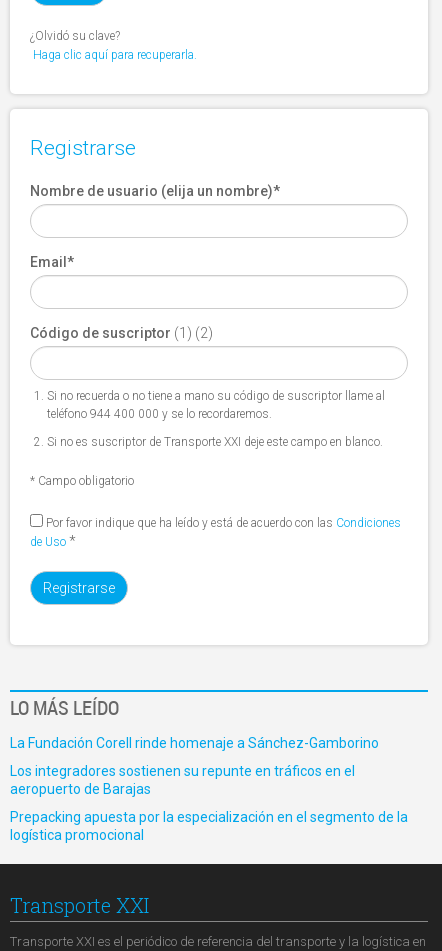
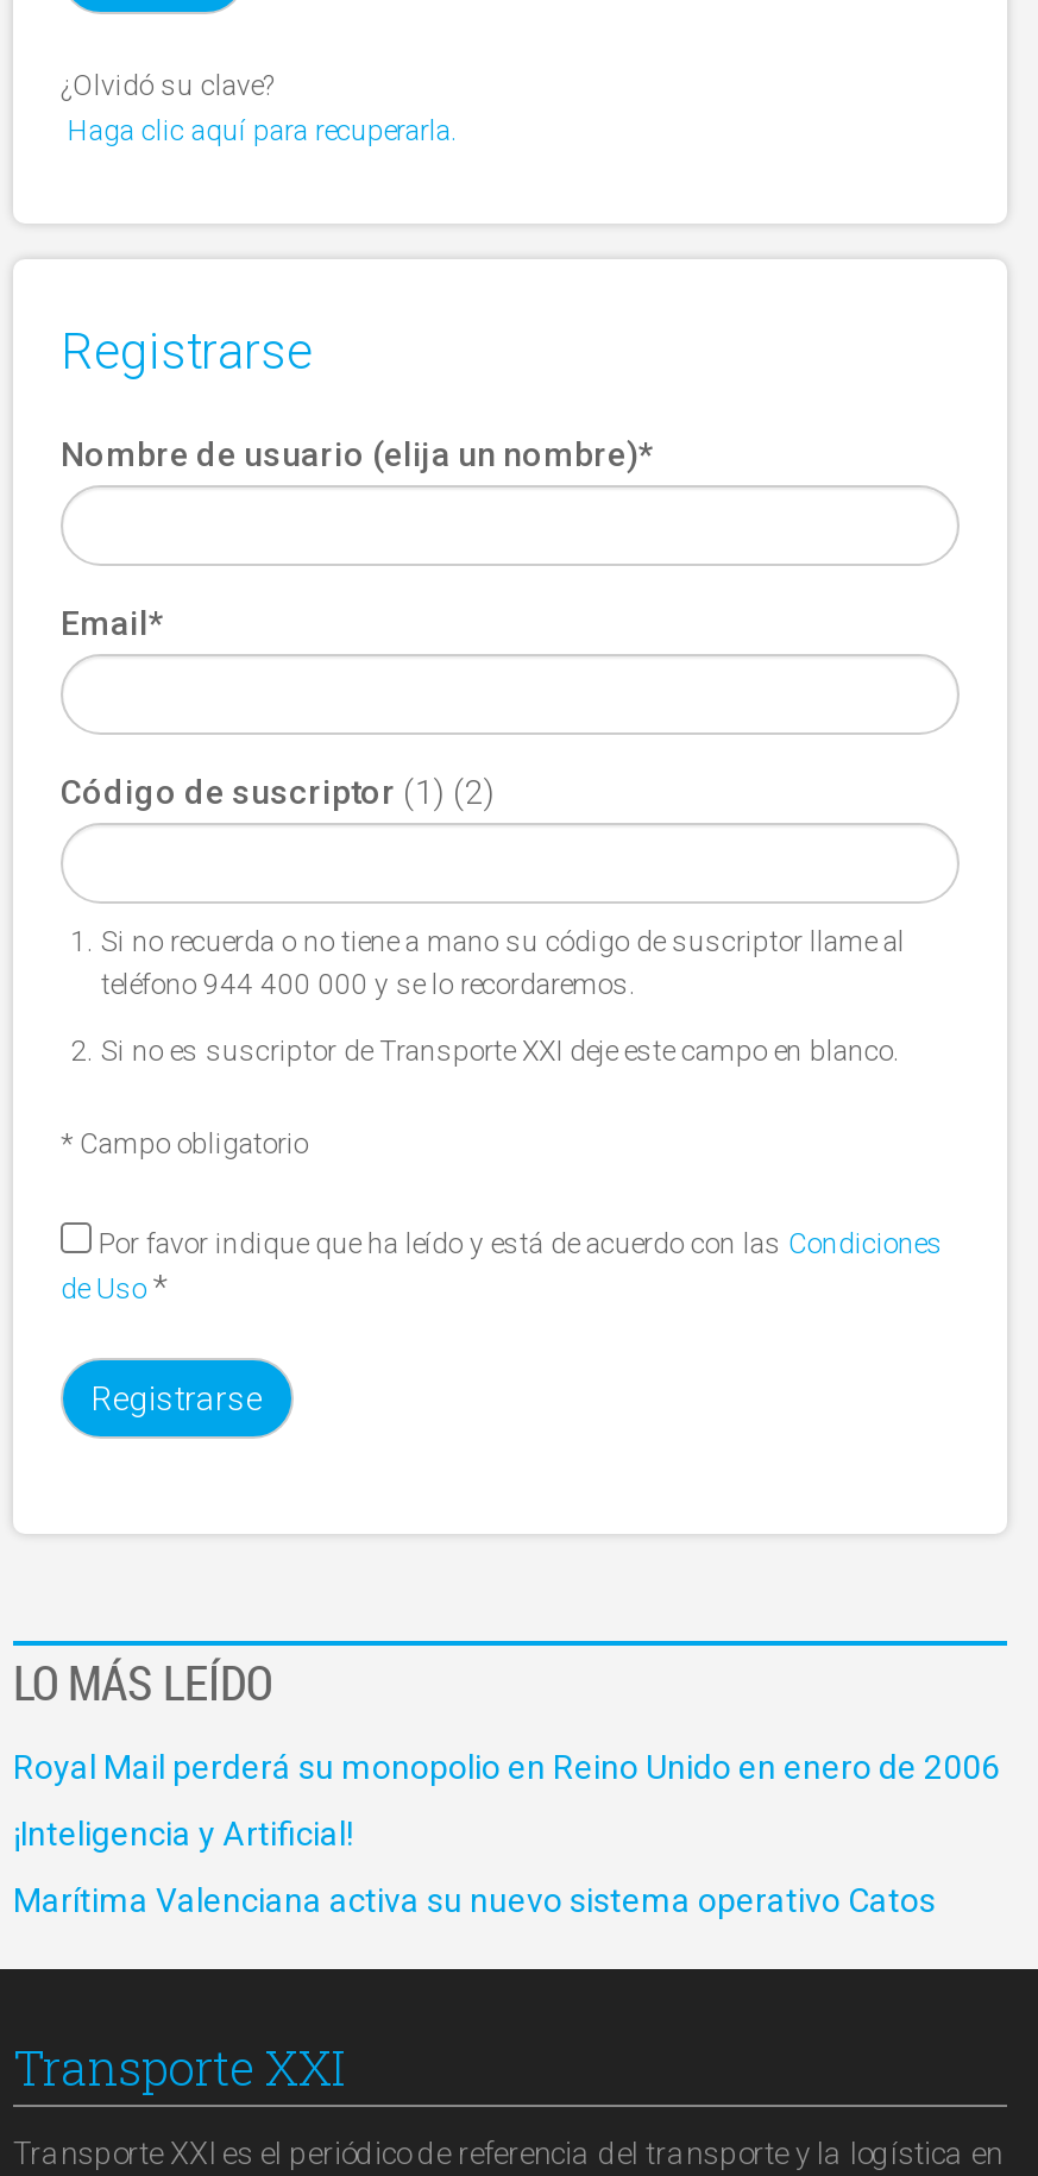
[10,734,379,750] La Fundación Corell rinde homenaje a Sánchez-Gamborino -> [13,1747,1000,1785] Royal Mail perderá su monopolio en Reino Unido en enero de 2006
[10,762,355,796] Los integradores sostienen su repunte en tráficos en el | aeropuerto de Barajas -> [13,1813,353,1851] ¡Inteligencia y Artificial!
[10,808,408,842] Prepacking apuesta por la especialización en el segmento de la | logística promocional -> [13,1880,936,1918] Marítima Valenciana activa su nuevo sistema operativo Catos

